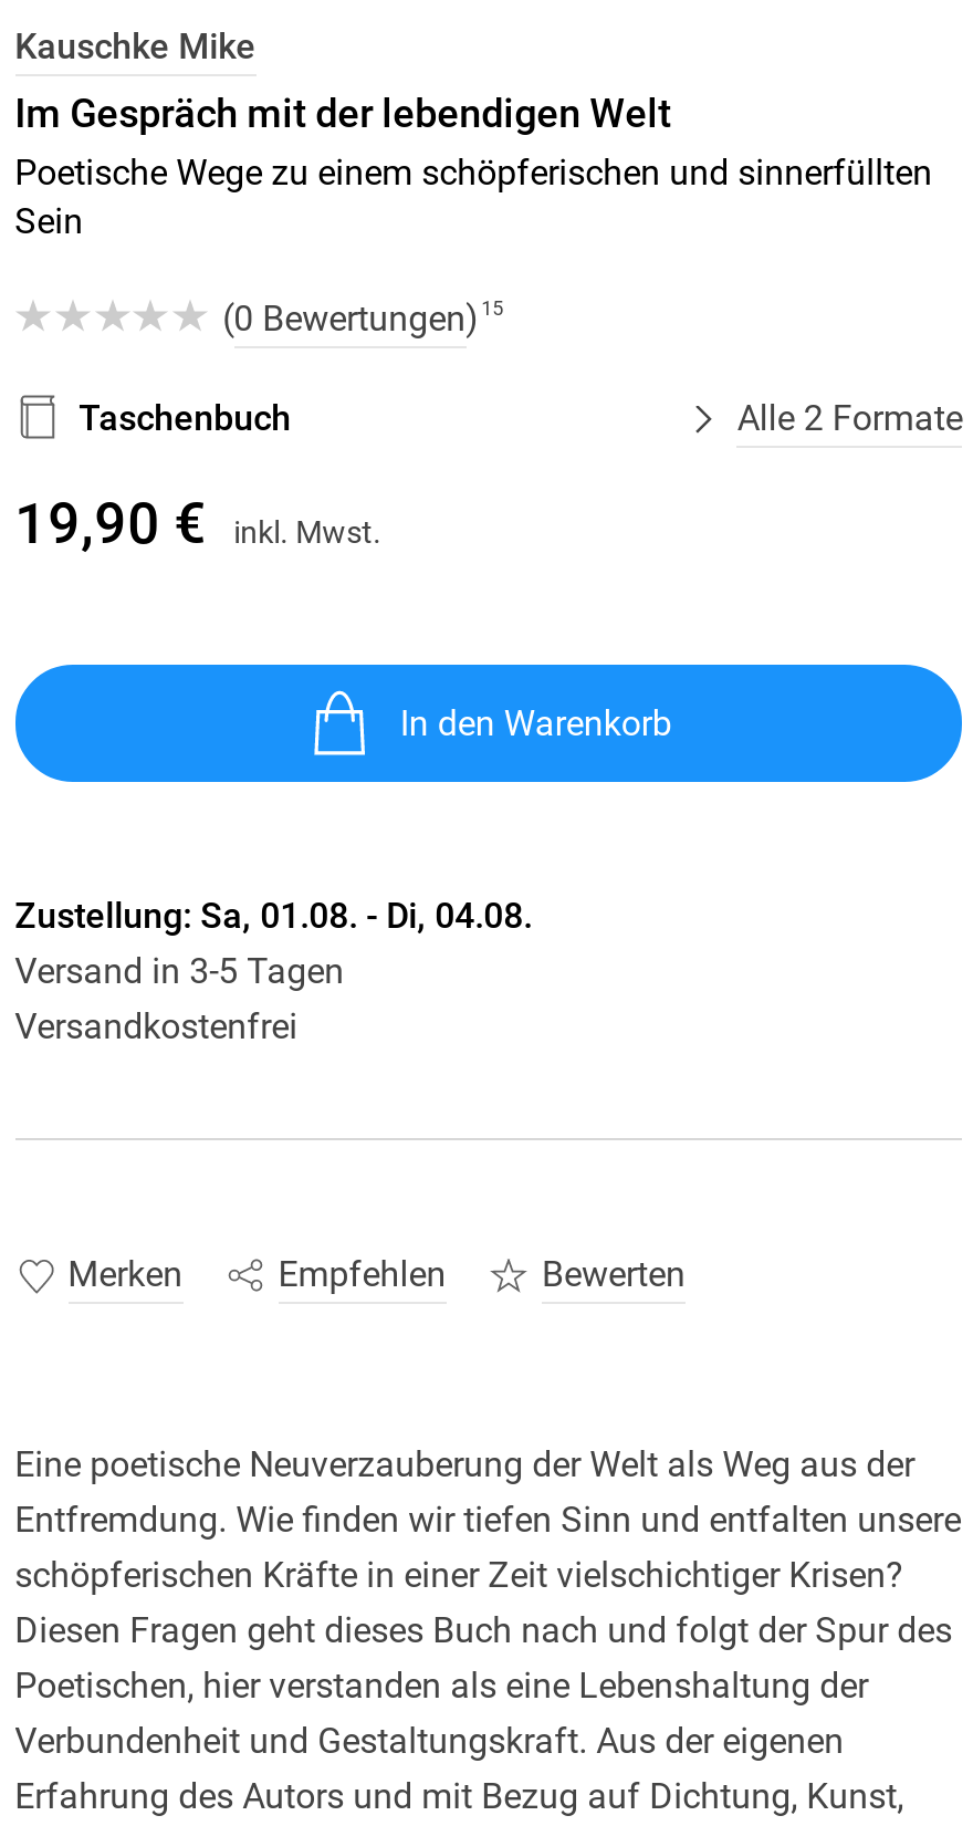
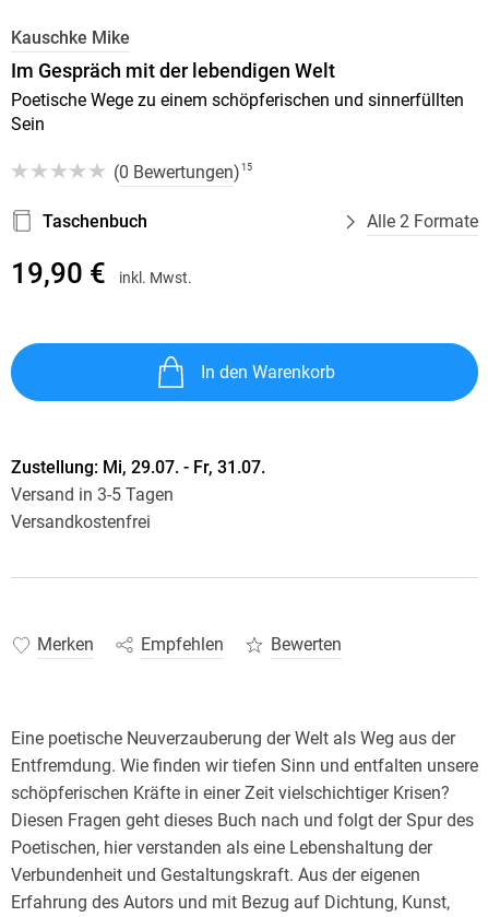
[15,894,532,936] Zustellung: Sa, 01.08. - Di, 04.08. -> [10,456,265,477] Zustellung: Mi, 29.07. - Fr, 31.07.

